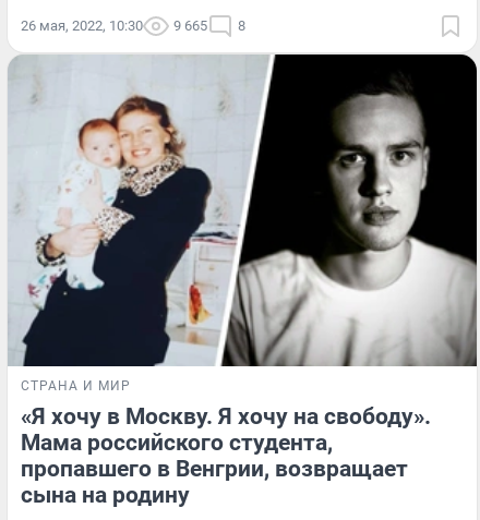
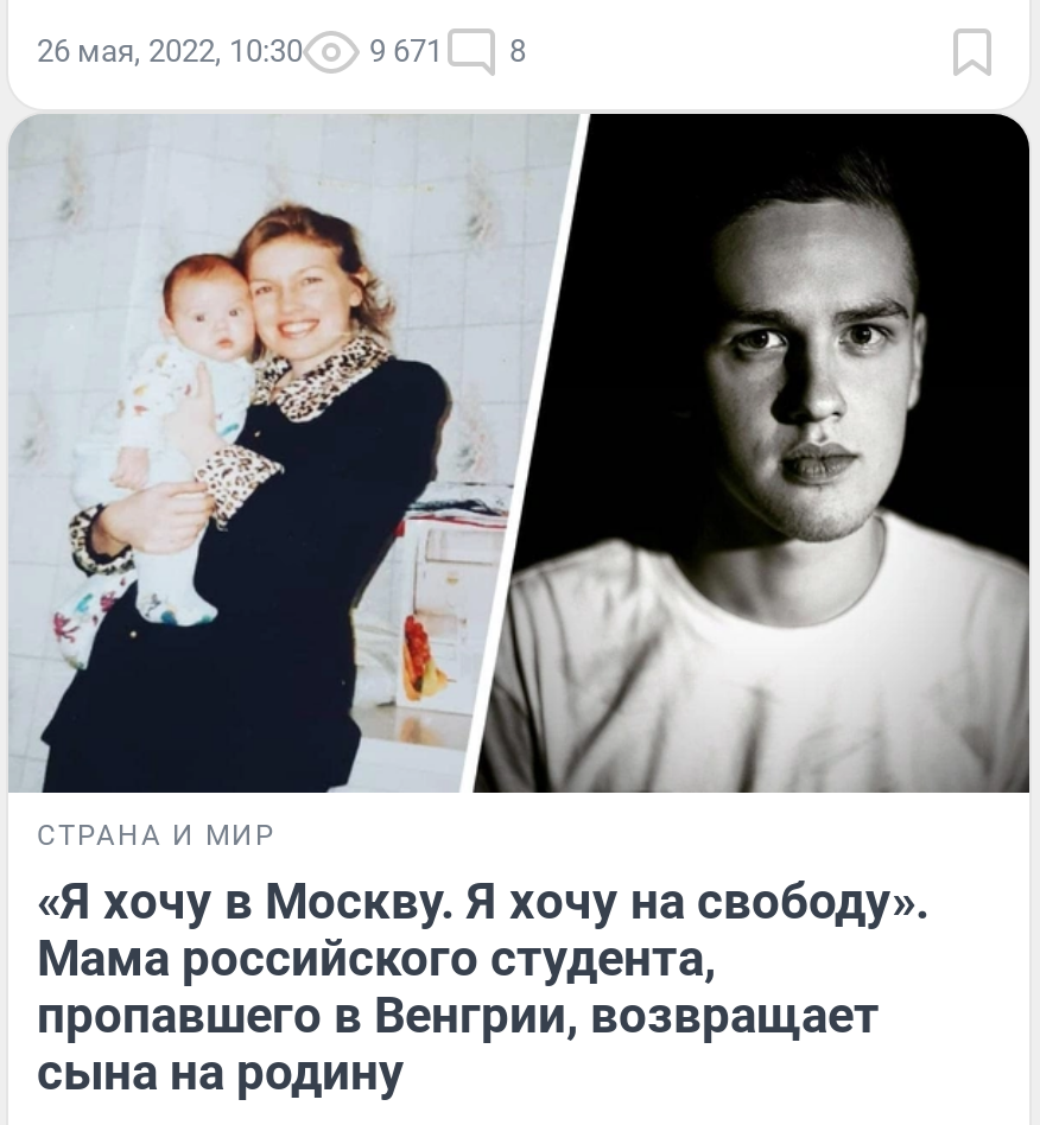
[21,17,245,33] 26 мая, 2022, 10:30 9 665 8 -> [37,32,526,68] 26 мая, 2022, 10:30 9 671 8

